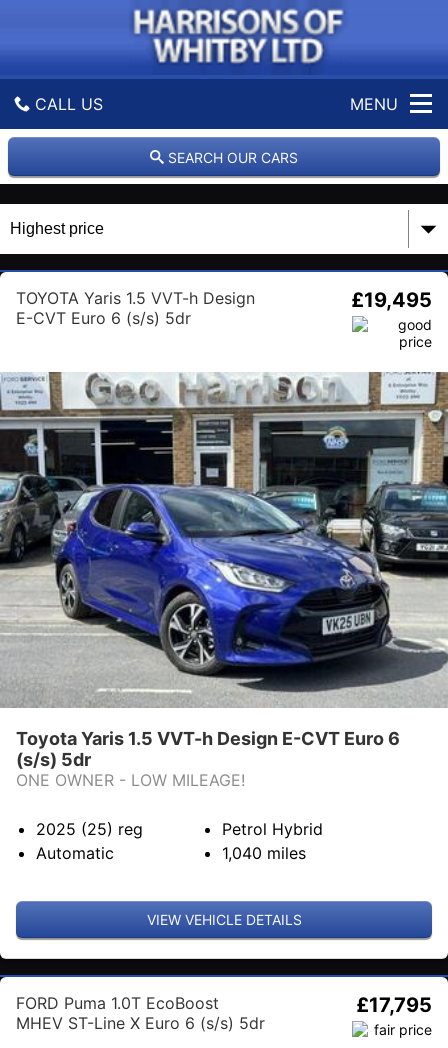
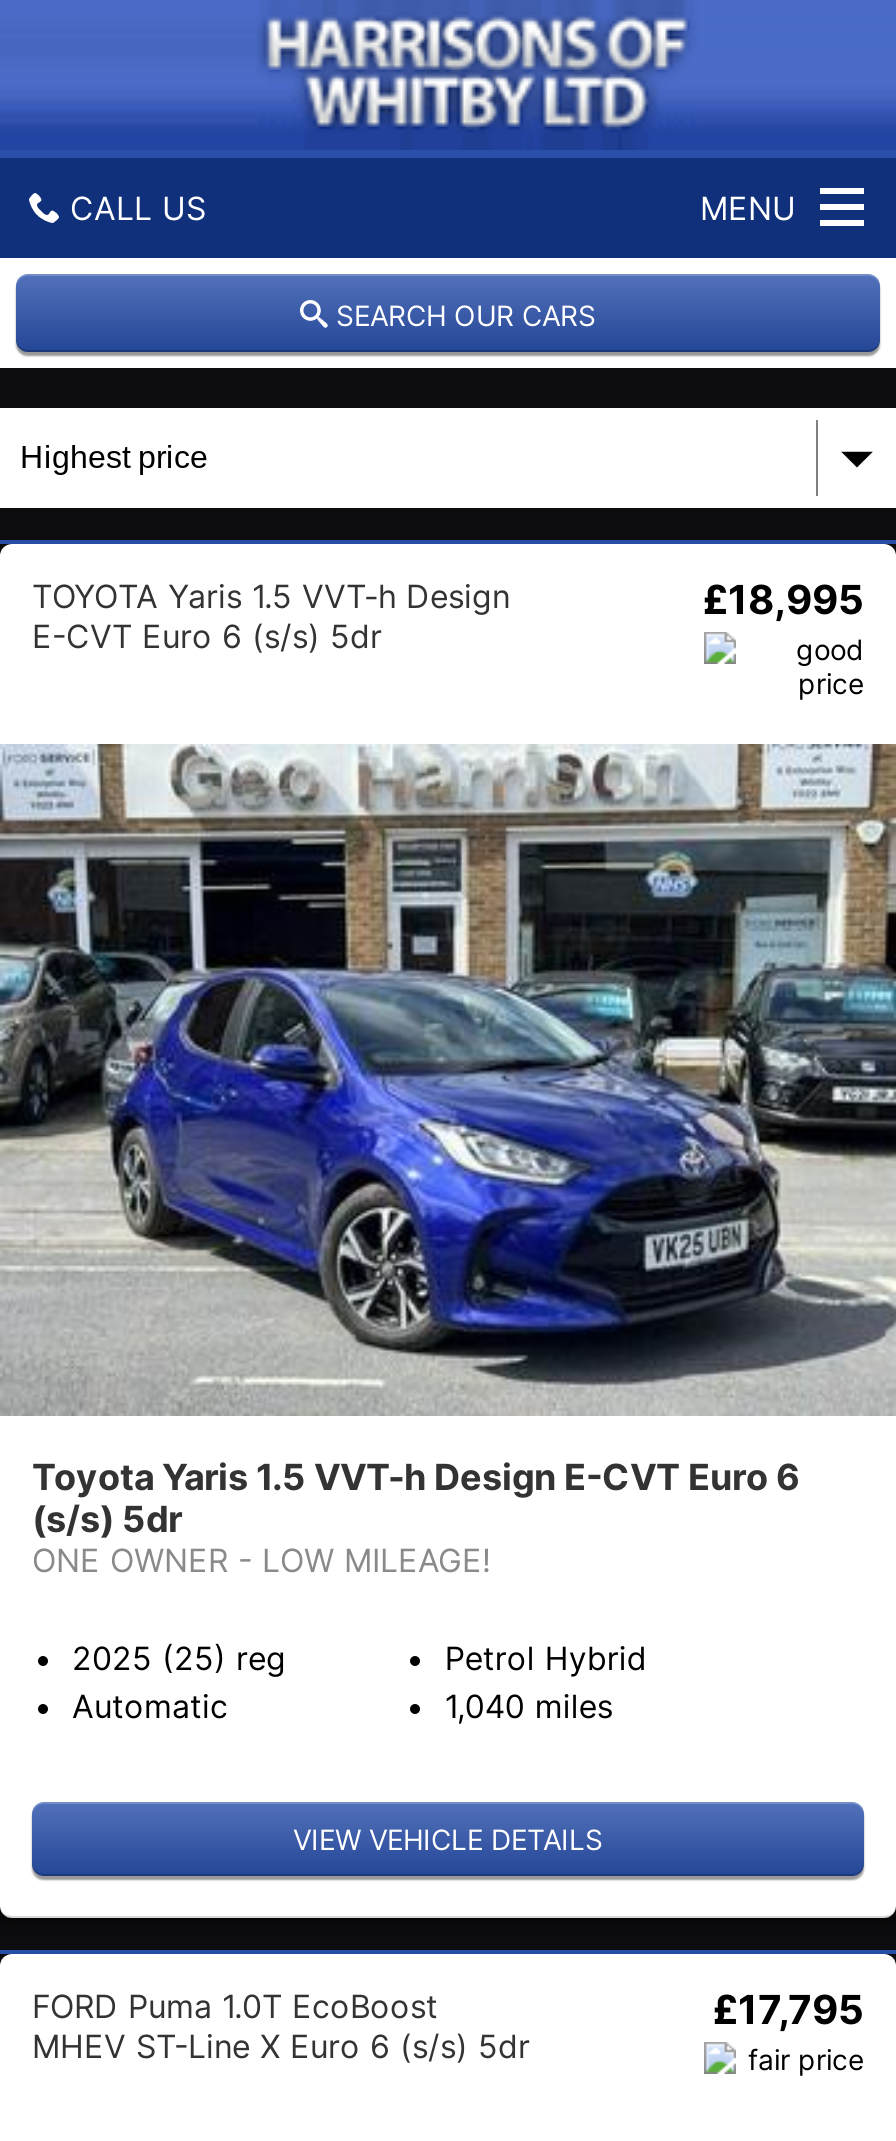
[351,288,432,312] £19,495 -> [702,575,864,623] £18,995

